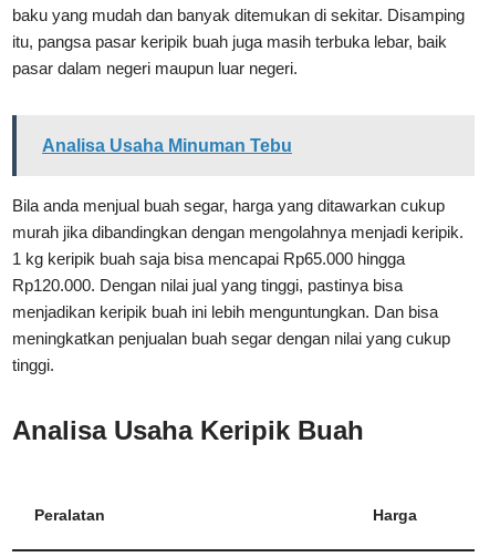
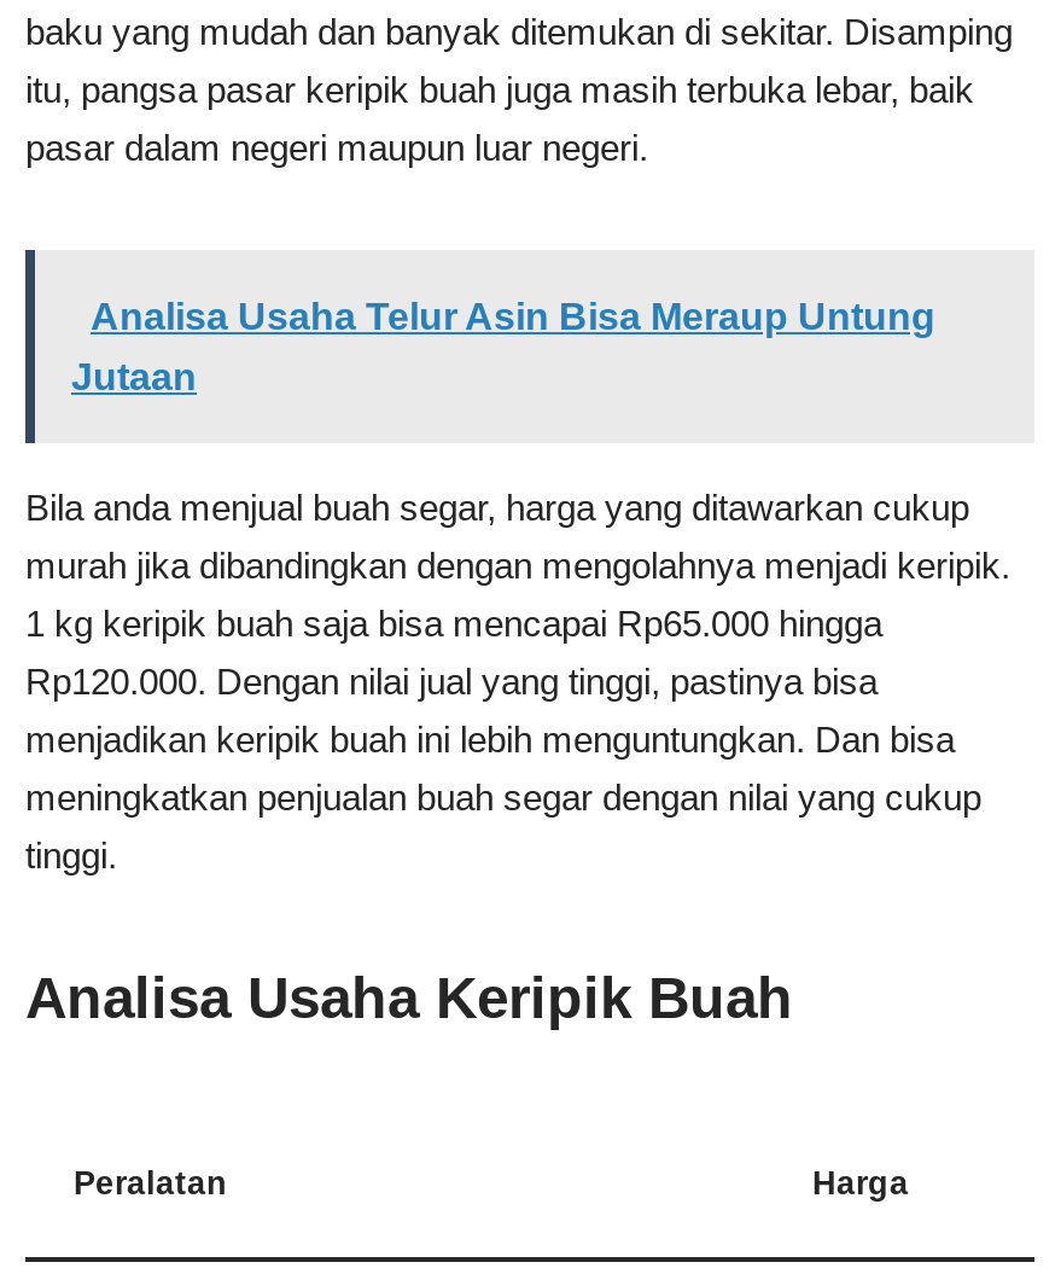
[42,136,292,155] Analisa Usaha Minuman Tebu -> [71,296,935,397] Analisa Usaha Telur Asin Bisa Meraup Untung | Jutaan

